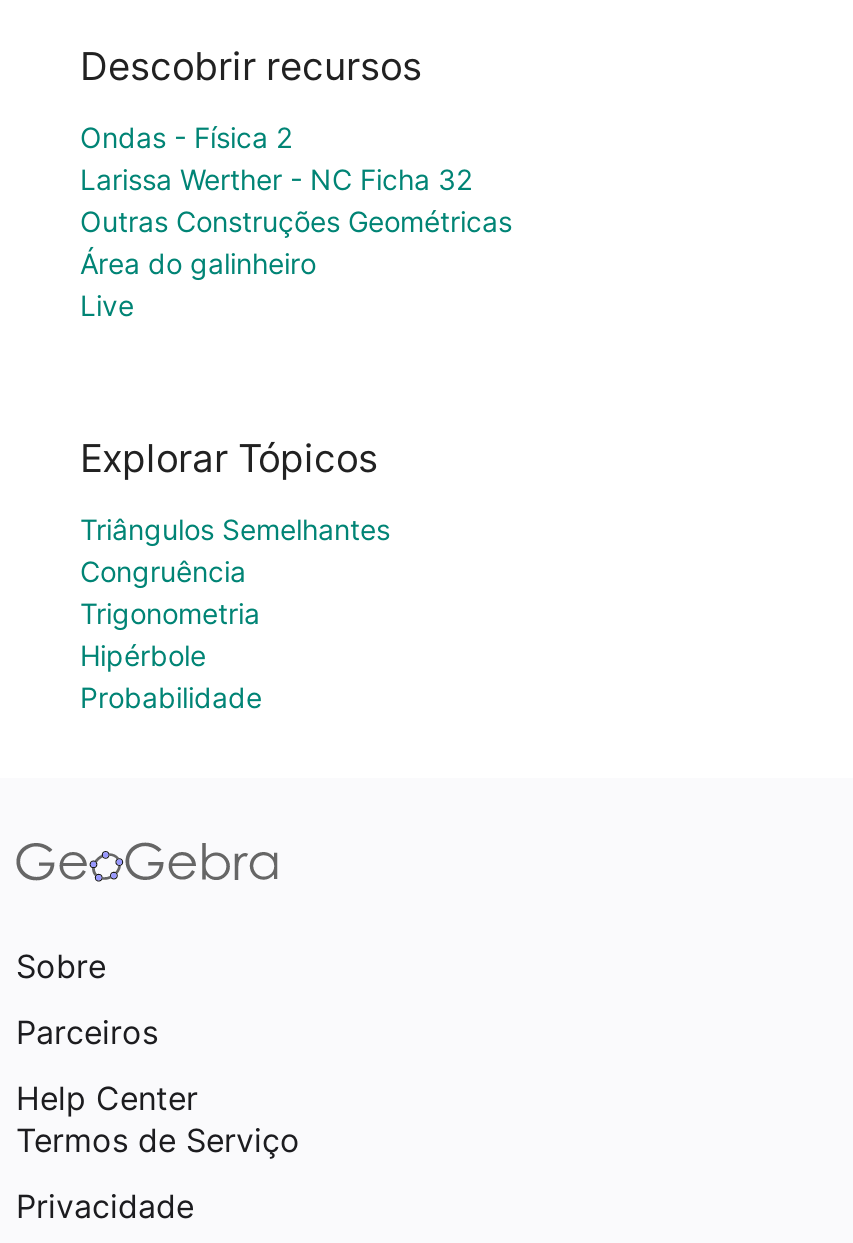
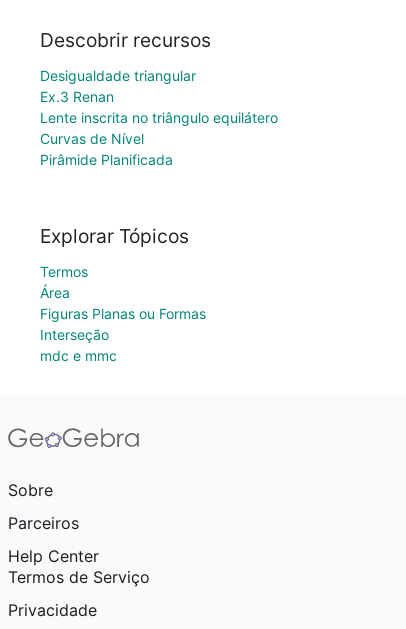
[80,121,512,323] Ondas - Física 2 | Larissa Werther - NC Ficha 32 | Outras Construções Geométricas | Área do galinheiro | Live -> [40,67,278,168] Desigualdade triangular | Ex.3 Renan | Lente inscrita no triângulo equilátero | Curvas de Nível | Pirâmide Planificada
[80,512,390,714] Triângulos Semelhantes | Congruência | Trigonometria | Hipérbole | Probabilidade -> [40,263,206,364] Termos | Área | Figuras Planas ou Formas | Interseção | mdc e mmc

